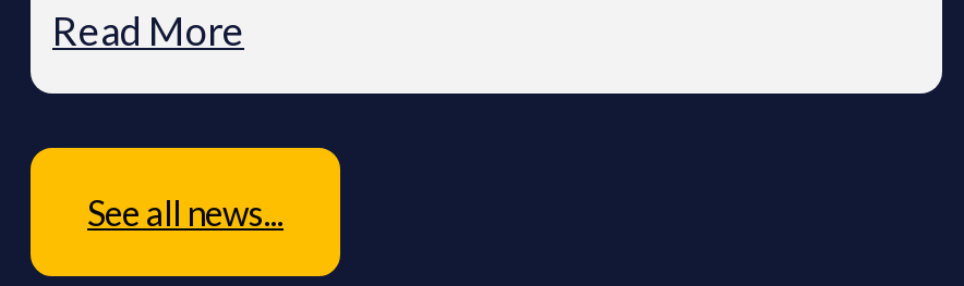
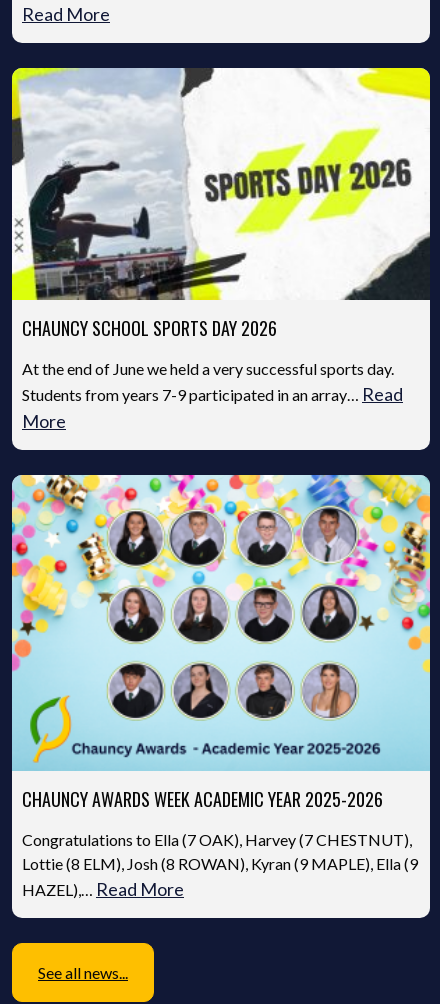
none -> [11,67,431,432] [image] | CHAUNCY SCHOOL SPORTS DAY 2026 | At the end of June we held a very successful sports day. | Students from years 7-9 participated in an array… Read | More
none -> [11,474,431,900] [image] | CHAUNCY AWARDS WEEK ACADEMIC YEAR 2025-2026 | Congratulations to Ella (7 OAK), Harvey (7 CHESTNUT), | Lottie (8 ELM), Josh (8 ROWAN), Kyran (9 MAPLE), Ella (9 | HAZEL),… Read More

